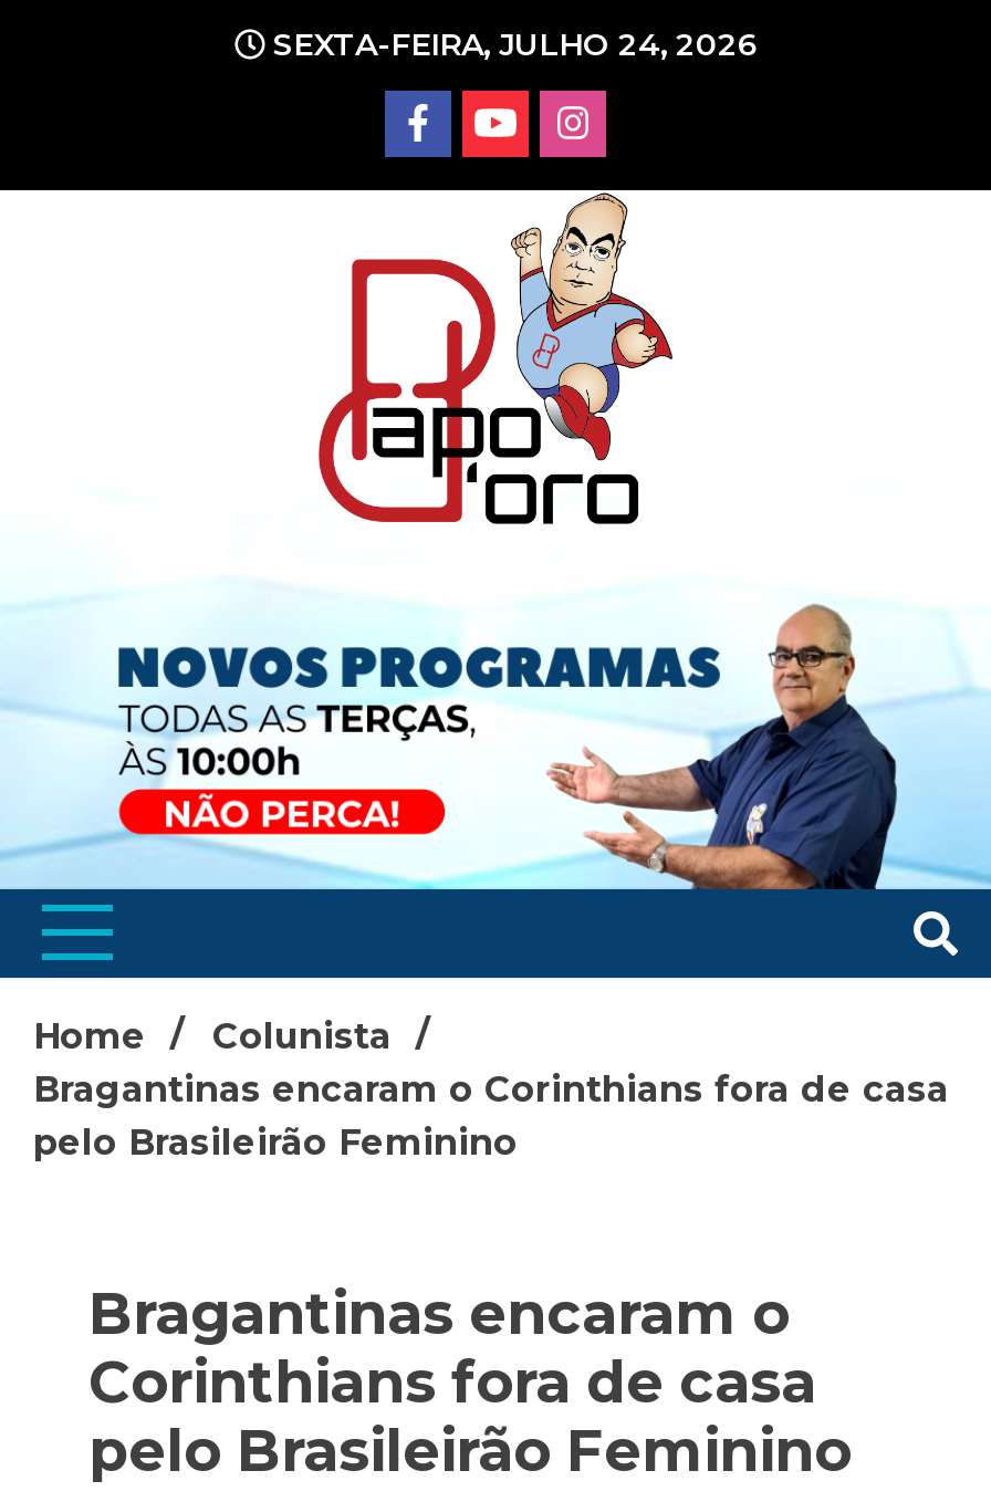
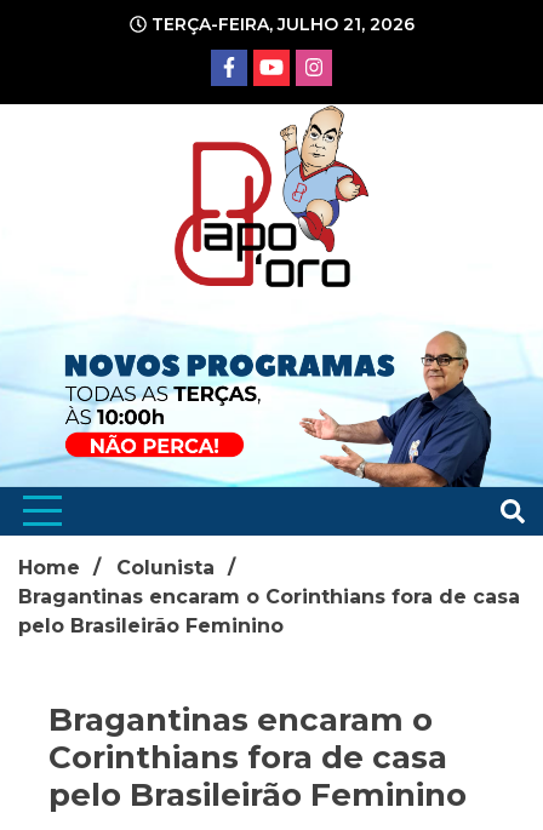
[264,24,758,64] SEXTA-FEIRA, JULHO 24, 2026 -> [146,13,414,35] TERÇA-FEIRA, JULHO 21, 2026

